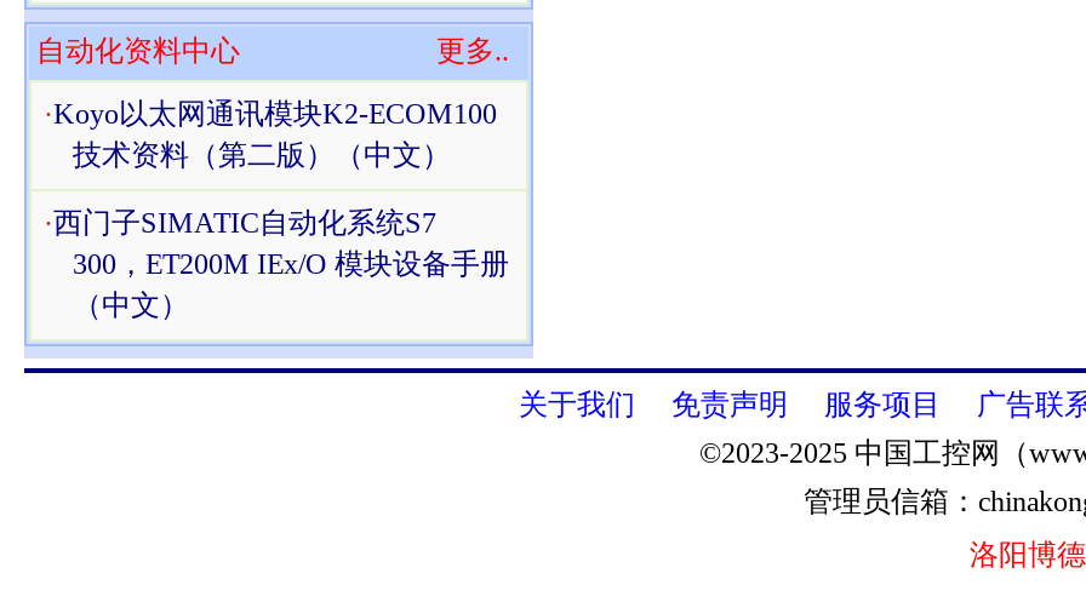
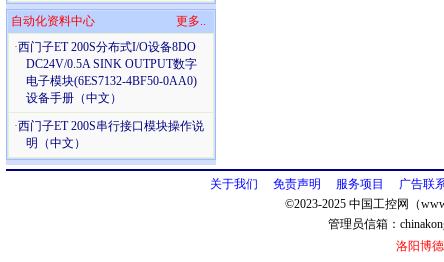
[44,97,497,172] ·Koyo以太网通讯模块K2-ECOM100 | 技术资料（第二版）（中文） -> [14,40,197,105] ·西门子ET 200S分布式I/O设备8DO | DC24V/0.5A SINK OUTPUT数字 | 电子模块(6ES7132-4BF50-0AA0) | 设备手册（中文）
[44,206,509,322] ·西门子SIMATIC自动化系统S7 | 300，ET200M IEx/O 模块设备手册 | （中文） -> [14,119,204,150] ·西门子ET 200S串行接口模块操作说 | 明（中文）

